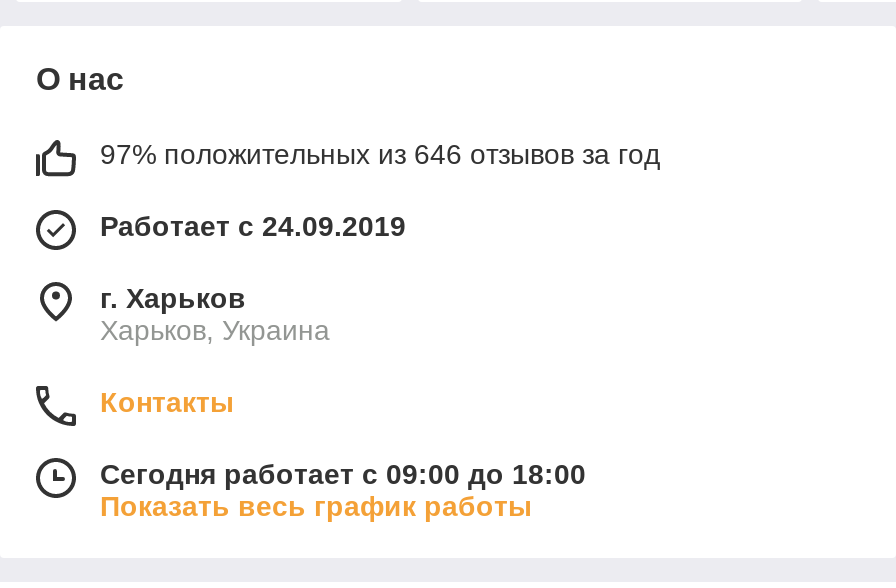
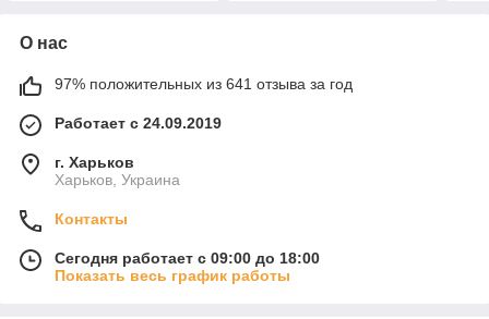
[100,139,660,171] 97% положительных из 646 отзывов за год -> [55,76,353,93] 97% положительных из 641 отзыва за год

